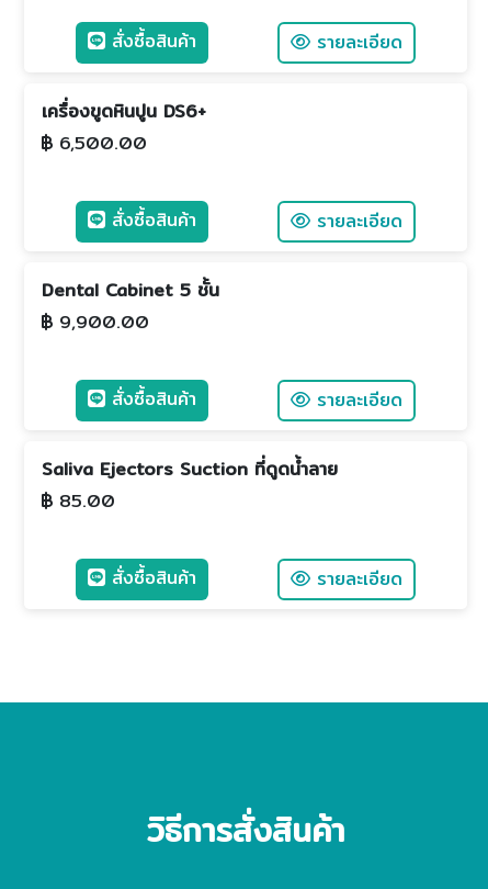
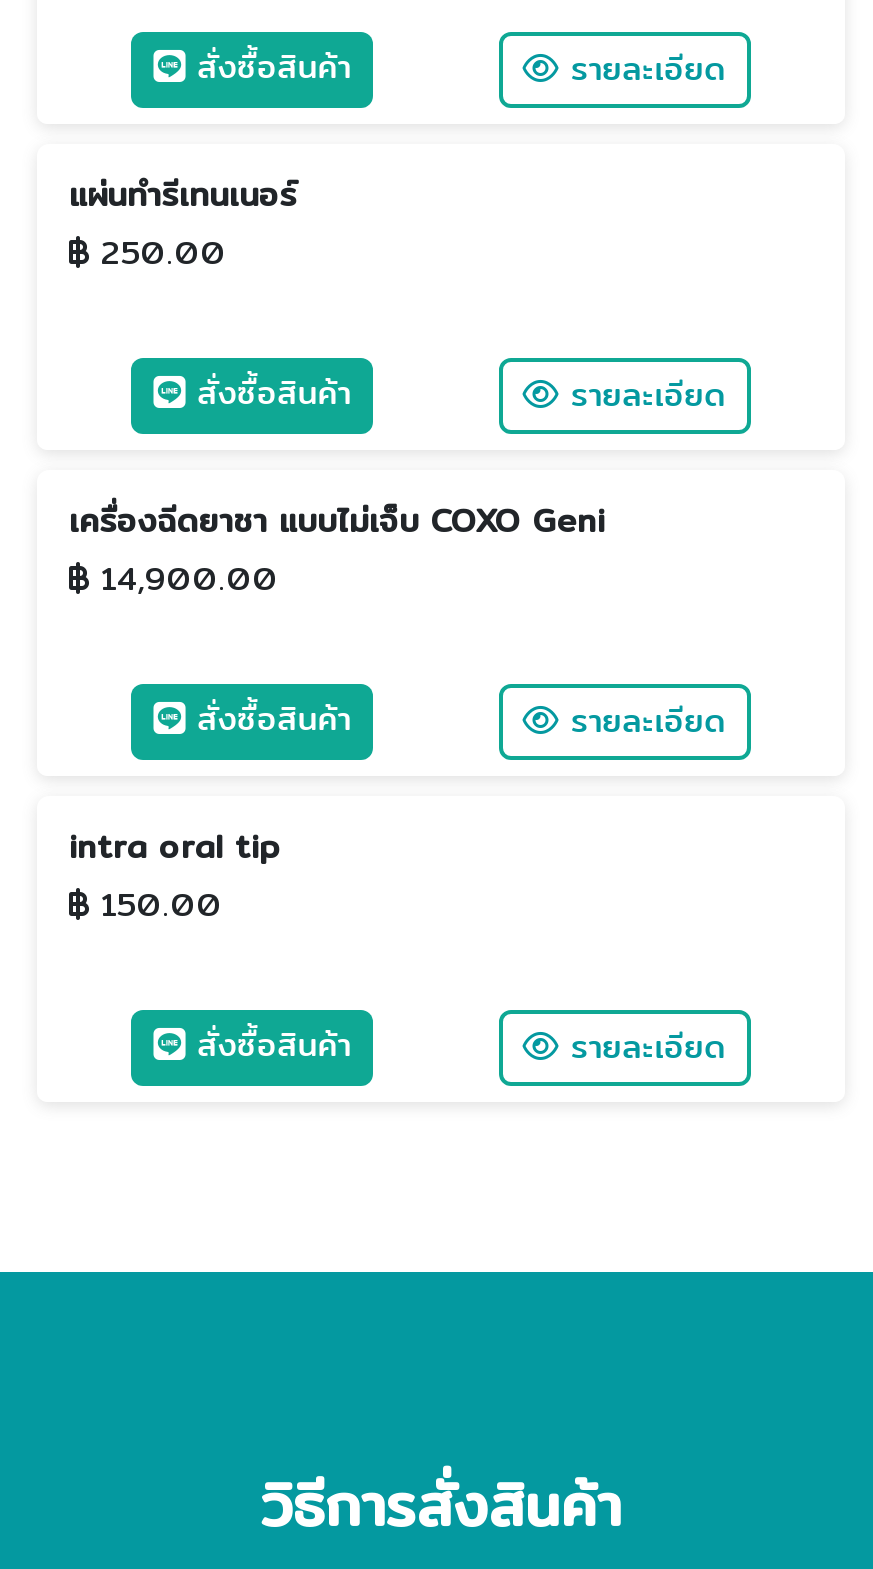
[42,97,206,157] เครื่องขูดหินปูน DS6+ | 6,500.00 -> [69,170,297,278] แผ่นทำรีเทนเนอร์ | 250.00
[42,276,219,336] Dental Cabinet 5 ชั้น | 9,900.00 -> [69,496,605,604] เครื่องฉีดยาชา แบบไม่เจ็บ COXO Geni | 14,900.00
[42,455,338,515] Saliva Ejectors Suction ที่ดูดน้ำลาย | 85.00 -> [69,822,279,930] intra oral tip | 150.00

